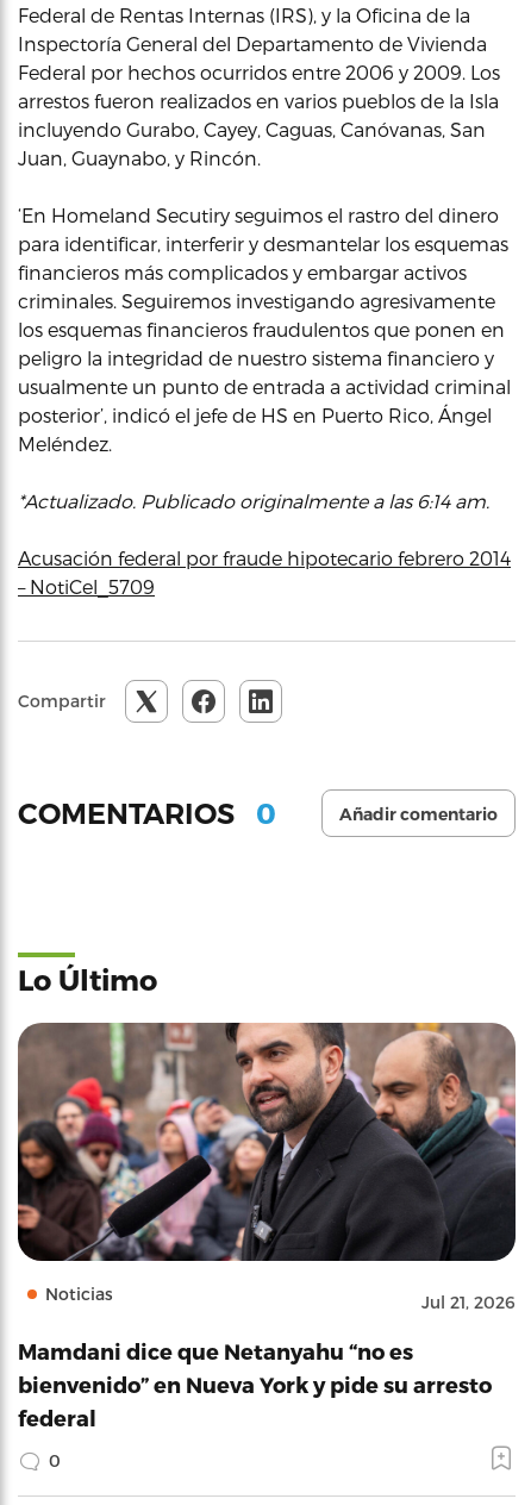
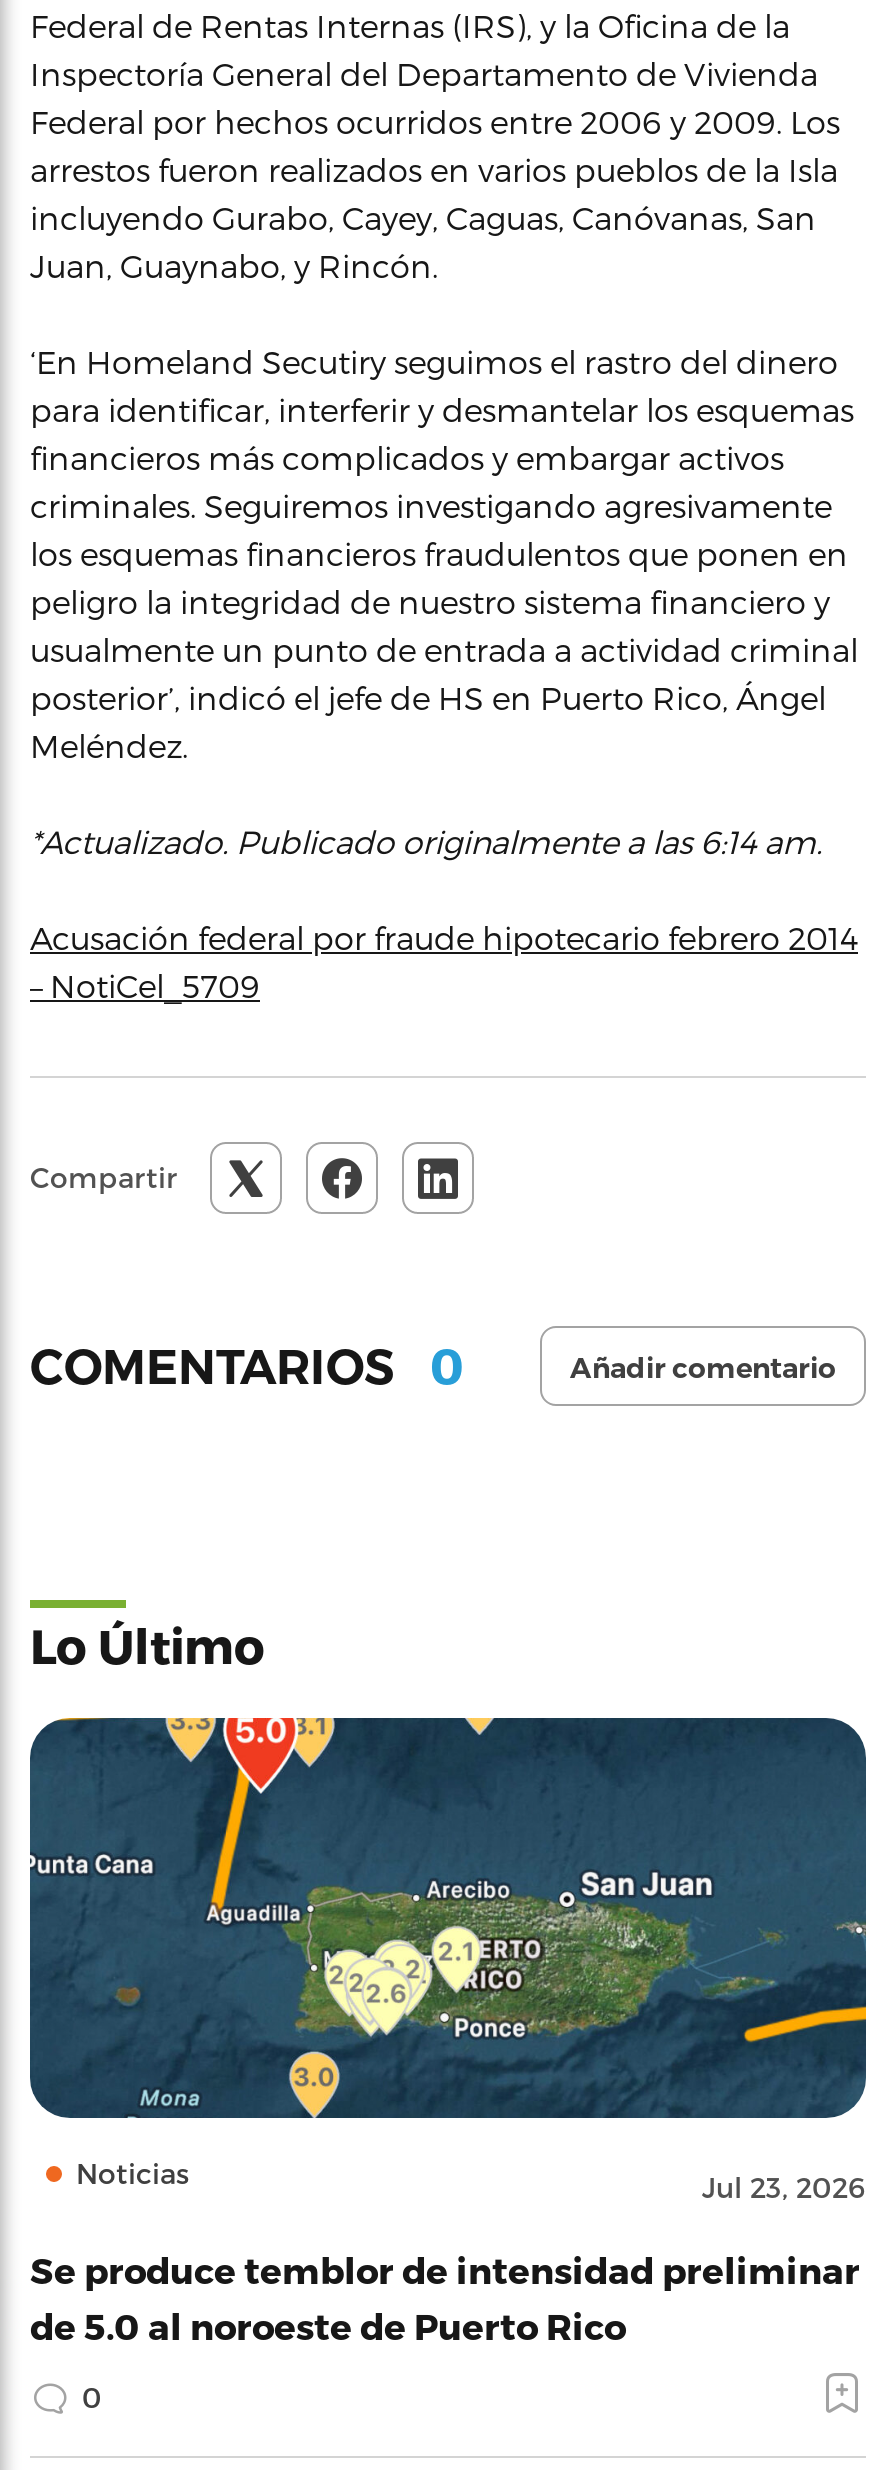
[17,1022,517,1312] [image] | Jul 21, 2026 -> [28,1716,868,2204] [image] | Jul 23, 2026
[18,1338,492,1430] Mamdani dice que Netanyahu “no es | bienvenido” en Nueva York y pide su arresto | federal -> [30,2248,860,2346] Se produce temblor de intensidad preliminar | de 5.0 al noroeste de Puerto Rico

